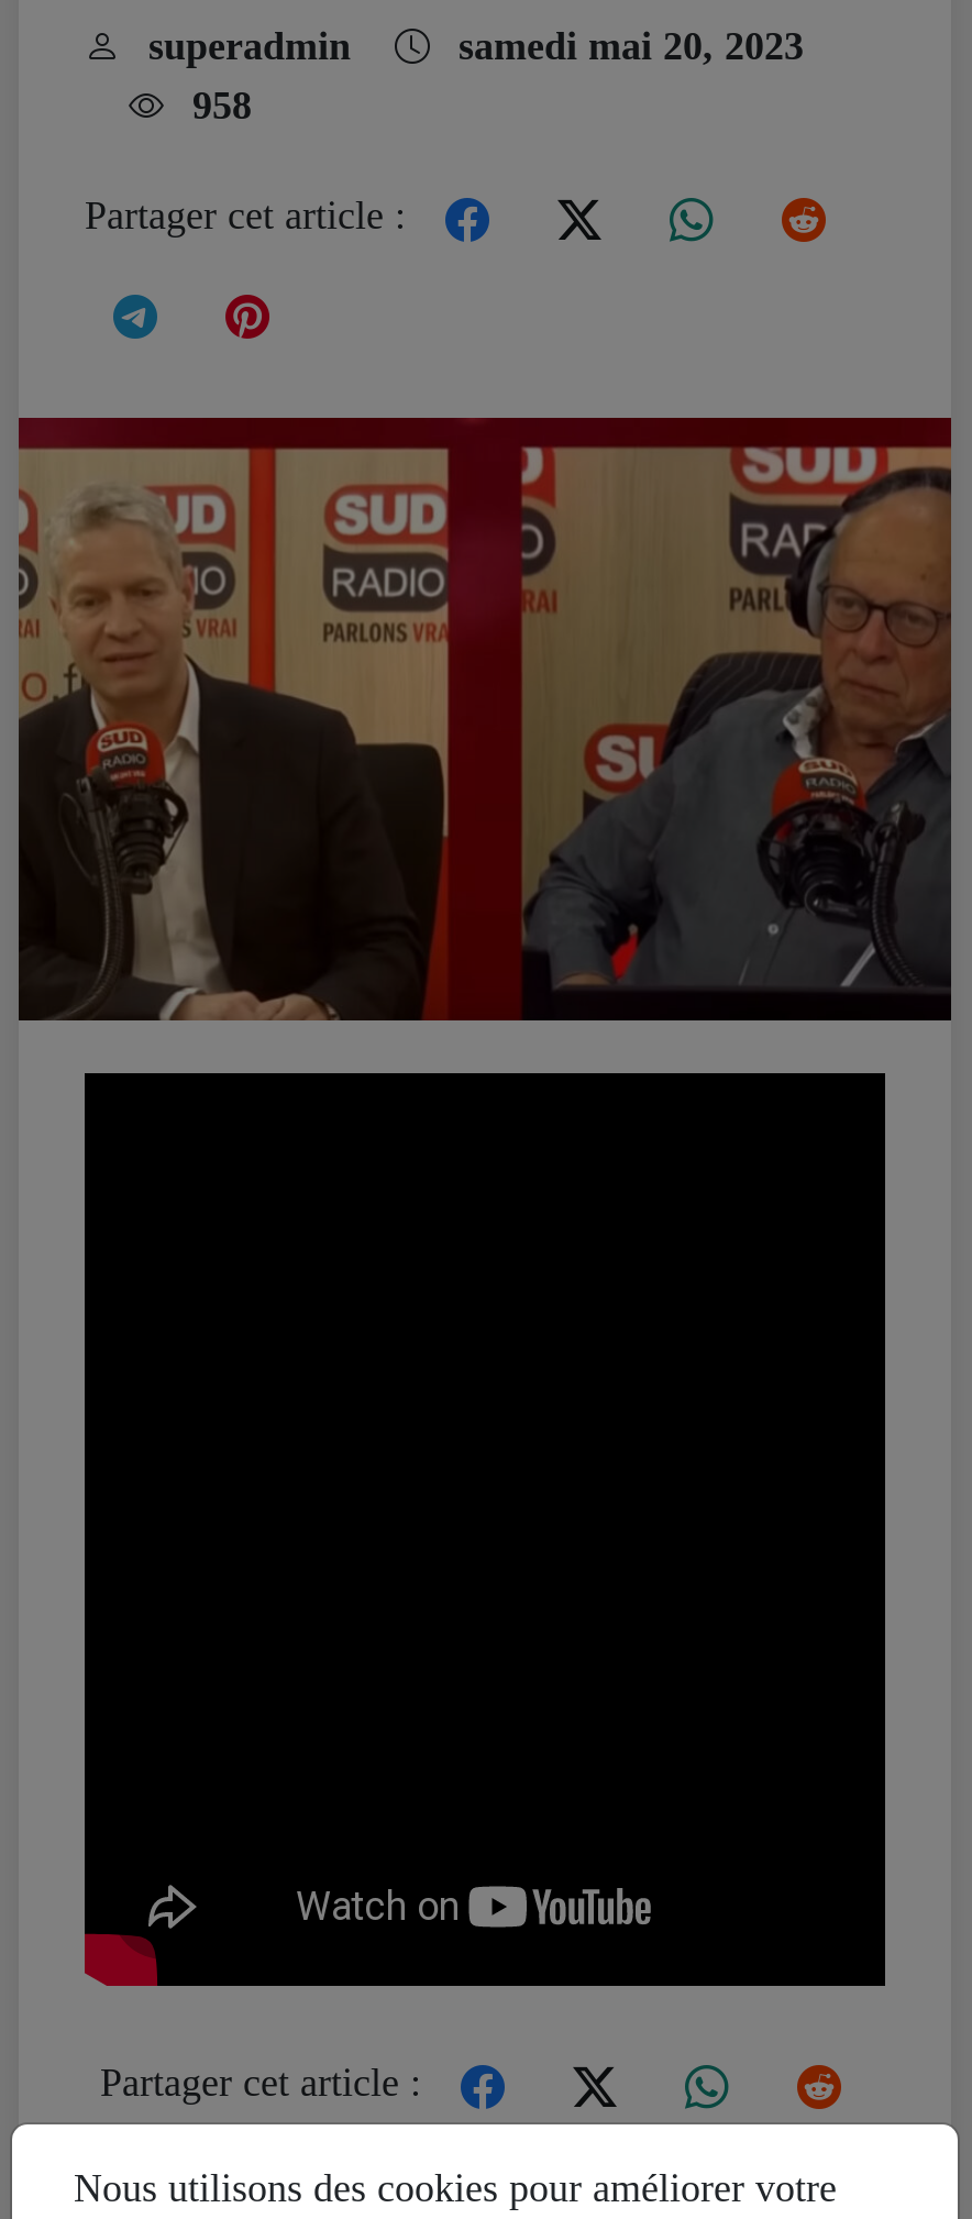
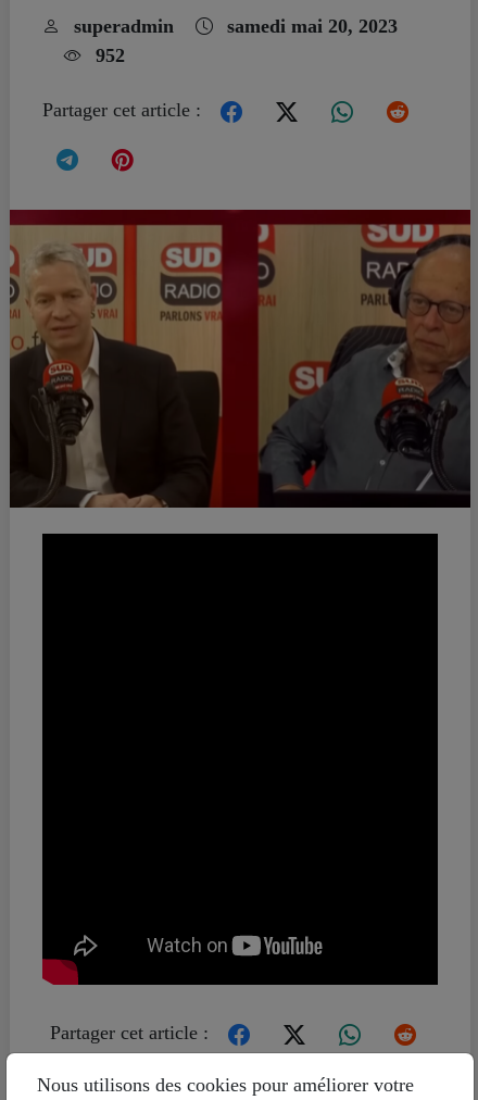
[181,84,252,128] 958 -> [90,45,125,66] 952

